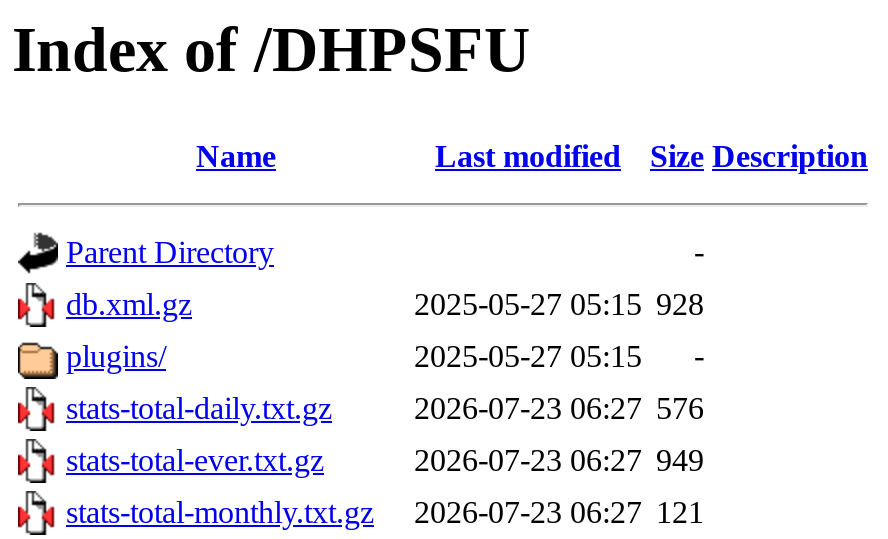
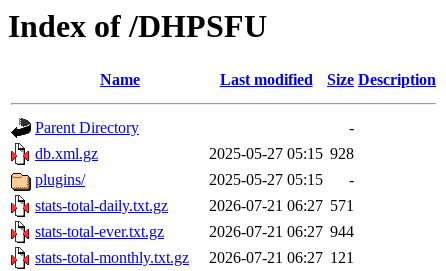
[414,392,704,426] 2026-07-23 06:27 576 -> [209,197,354,214] 2026-07-21 06:27 571
[414,444,704,478] 2026-07-23 06:27 949 -> [209,223,354,240] 2026-07-21 06:27 944
[66,496,704,530] stats-total-monthly.txt.gz 2026-07-23 06:27 121 -> [35,249,354,266] stats-total-monthly.txt.gz 2026-07-21 06:27 121

